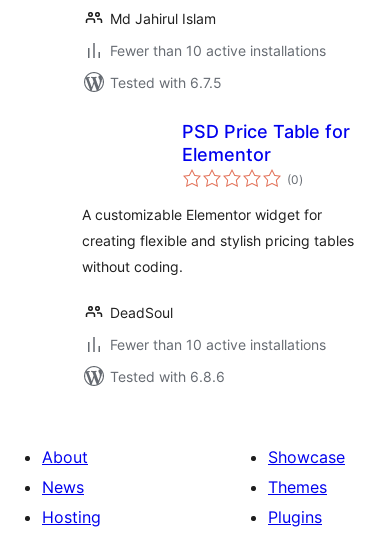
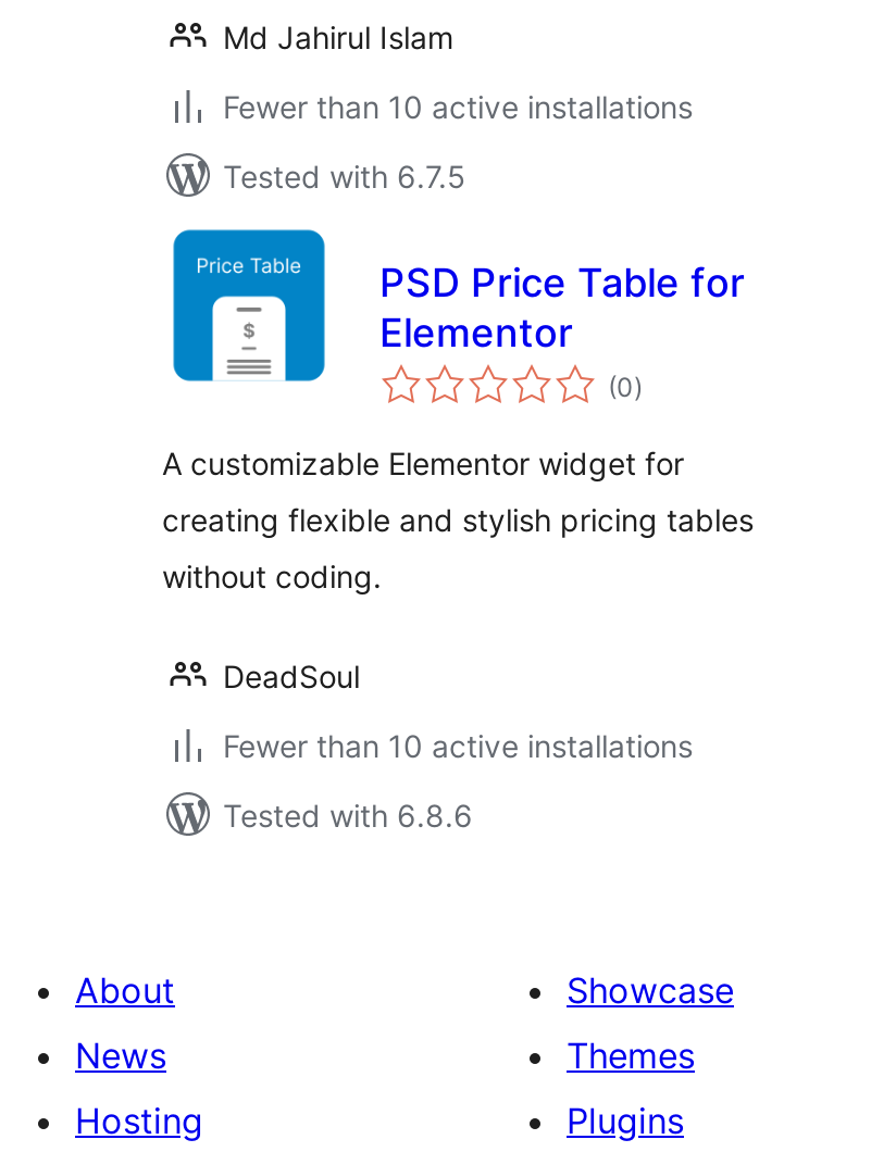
none -> [171,227,327,384] [image]

